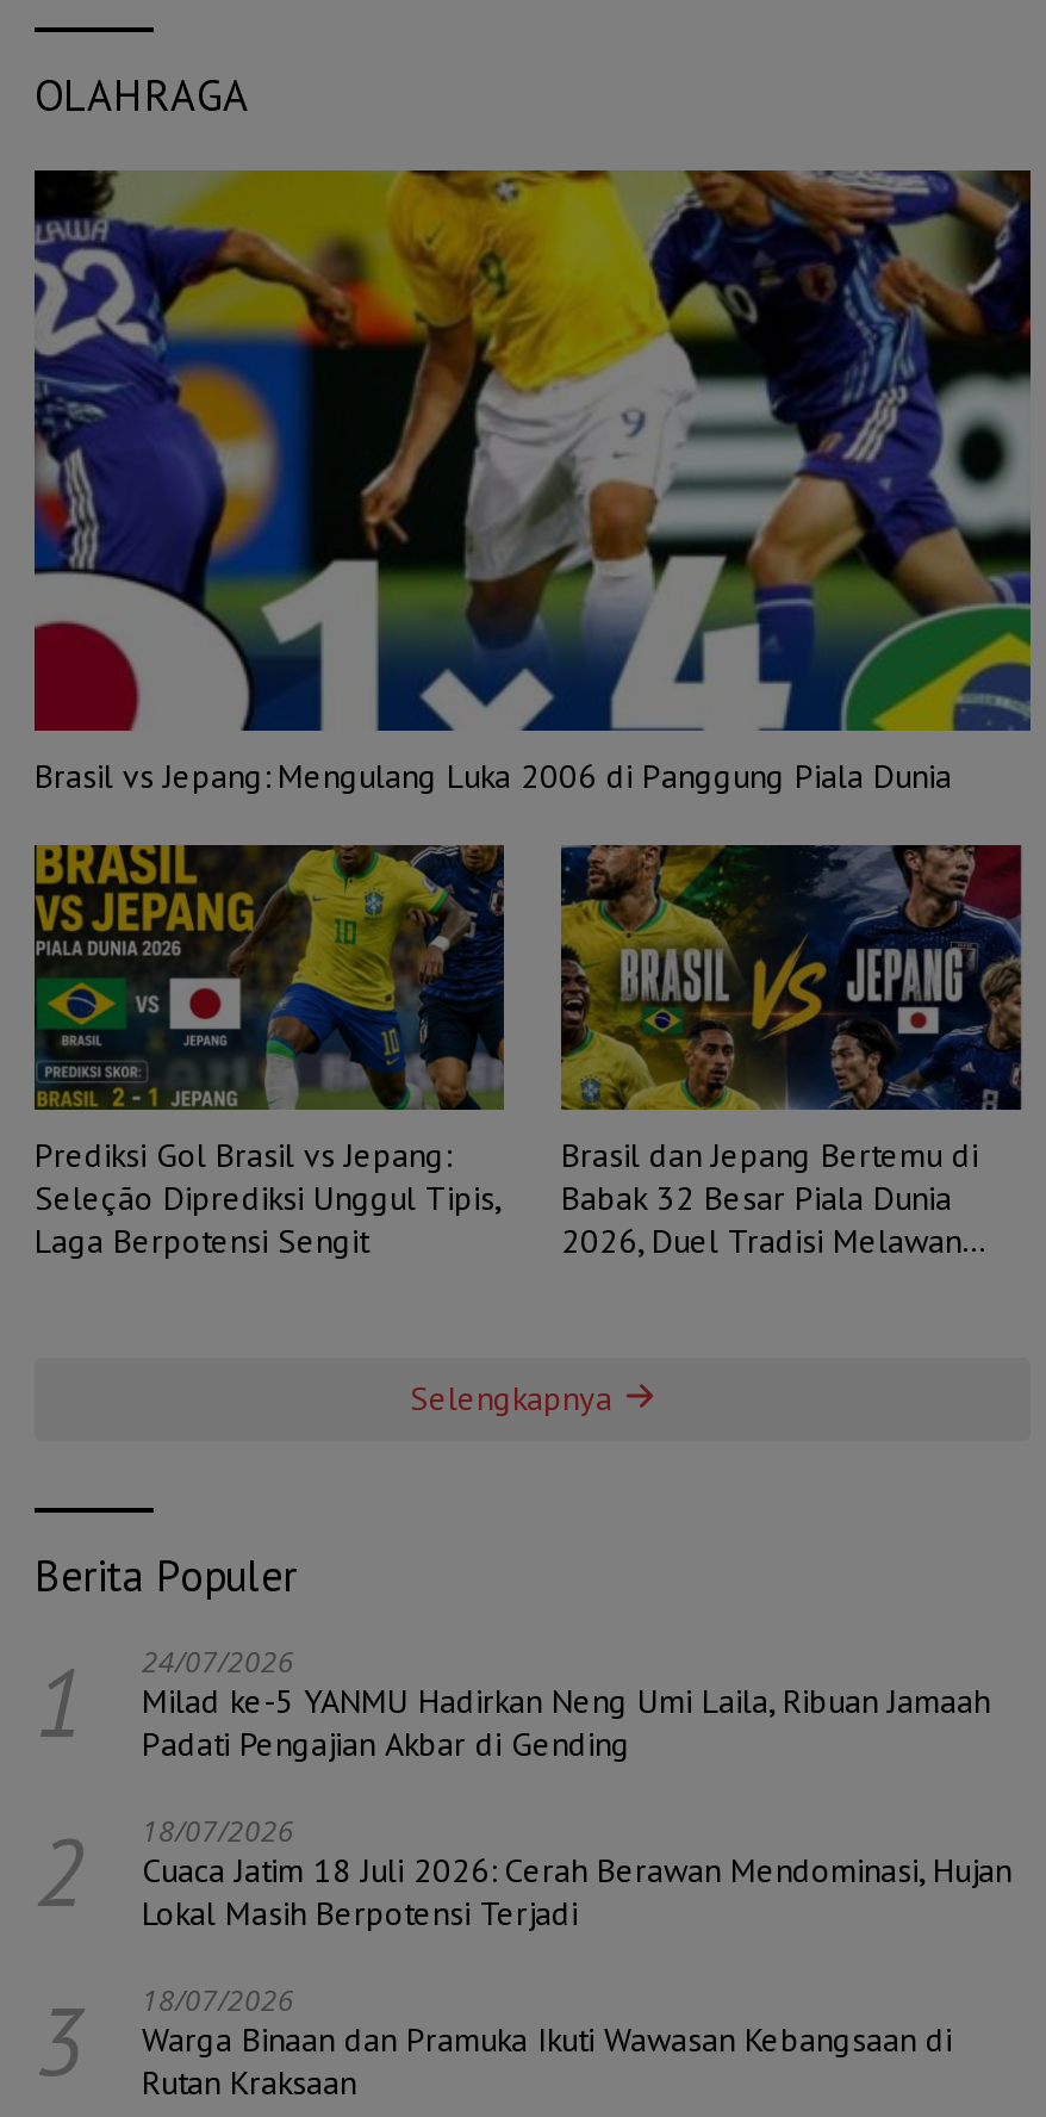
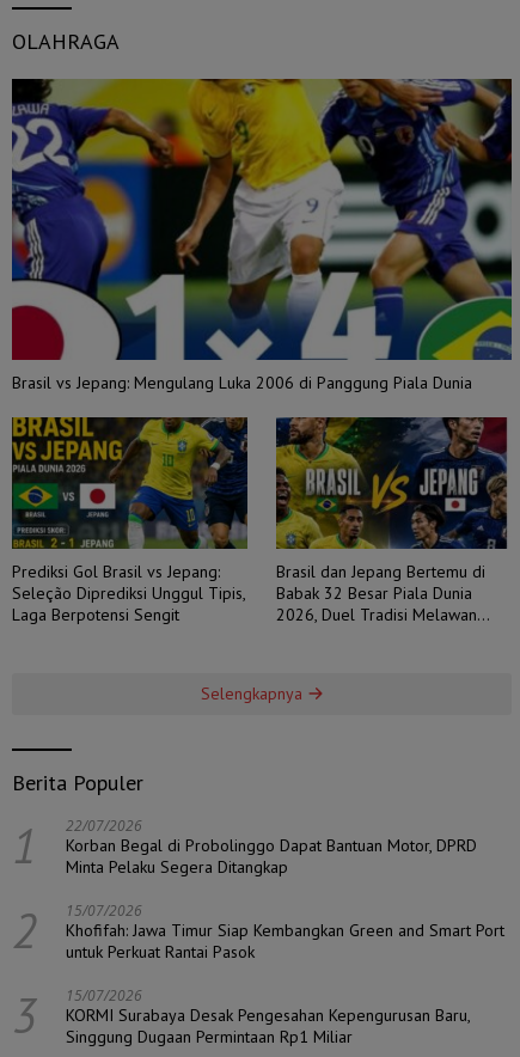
[142,1640,990,1764] 24/07/2026 | Milad ke-5 YANMU Hadirkan Neng Umi Laila, Ribuan Jamaah | Padati Pengajian Akbar di Gending -> [66,816,477,878] 22/07/2026 | Korban Begal di Probolinggo Dapat Bantuan Motor, DPRD | Minta Pelaku Segera Ditangkap
[142,1810,1011,1934] 18/07/2026 | Cuaca Jatim 18 Juli 2026: Cerah Berawan Mendominasi, Hujan | Lokal Masih Berpotensi Terjadi -> [66,900,504,963] 15/07/2026 | Khofifah: Jawa Timur Siap Kembangkan Green and Smart Port | untuk Perkuat Rantai Pasok
[142,1979,952,2103] 18/07/2026 | Warga Binaan dan Pramuka Ikuti Wawasan Kebangsaan di | Rutan Kraksaan -> [66,985,471,1048] 15/07/2026 | KORMI Surabaya Desak Pengesahan Kepengurusan Baru, | Singgung Dugaan Permintaan Rp1 Miliar

